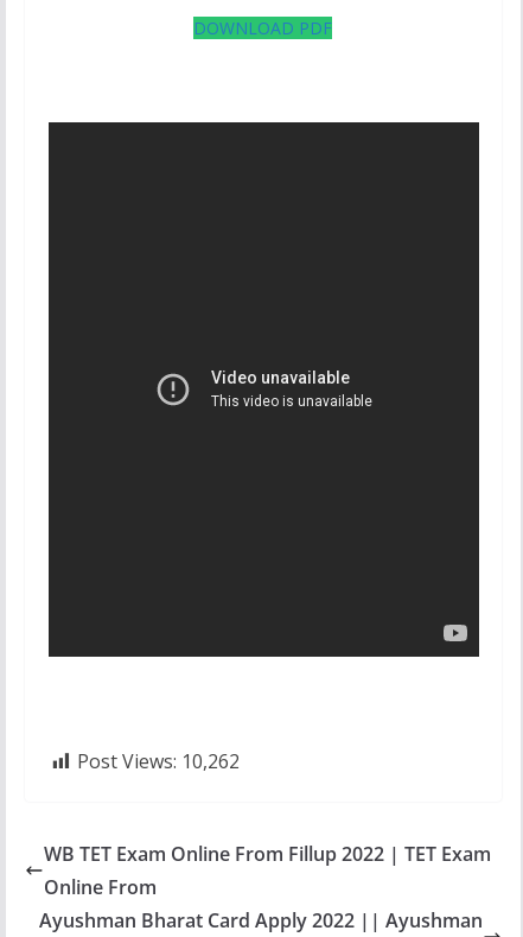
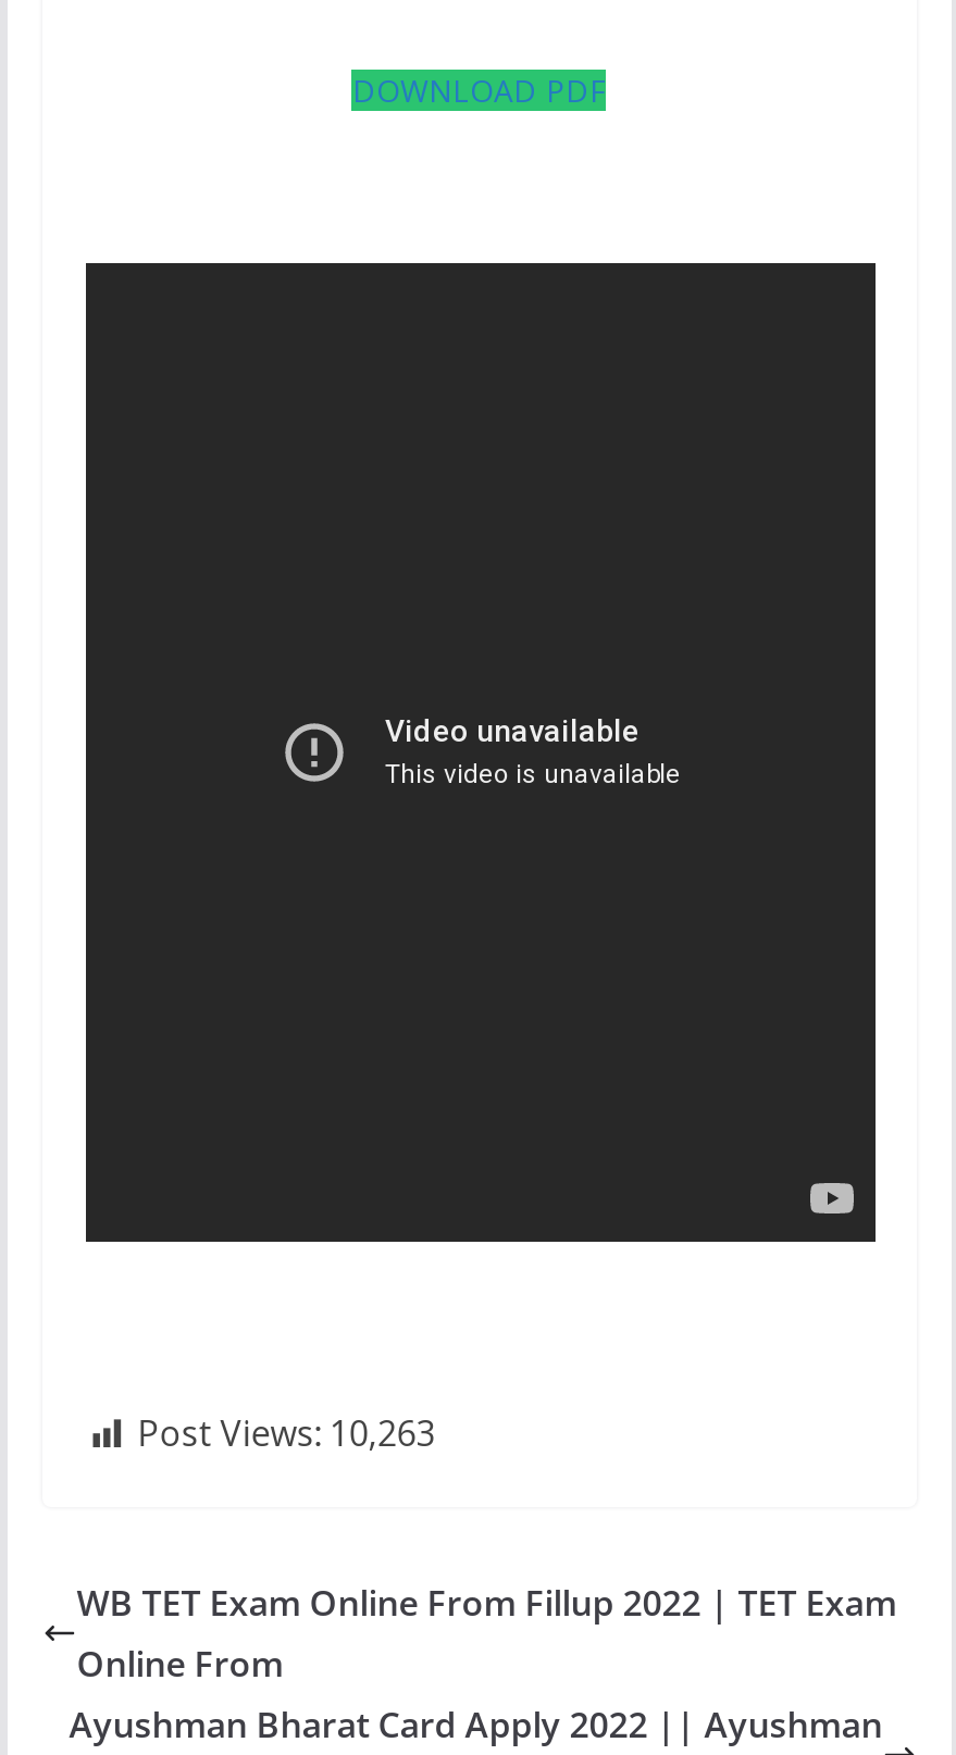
[77,748,239,774] Post Views: 10,262 -> [137,1409,435,1457] Post Views: 10,263

